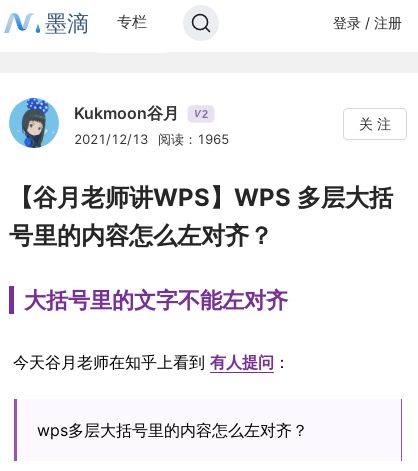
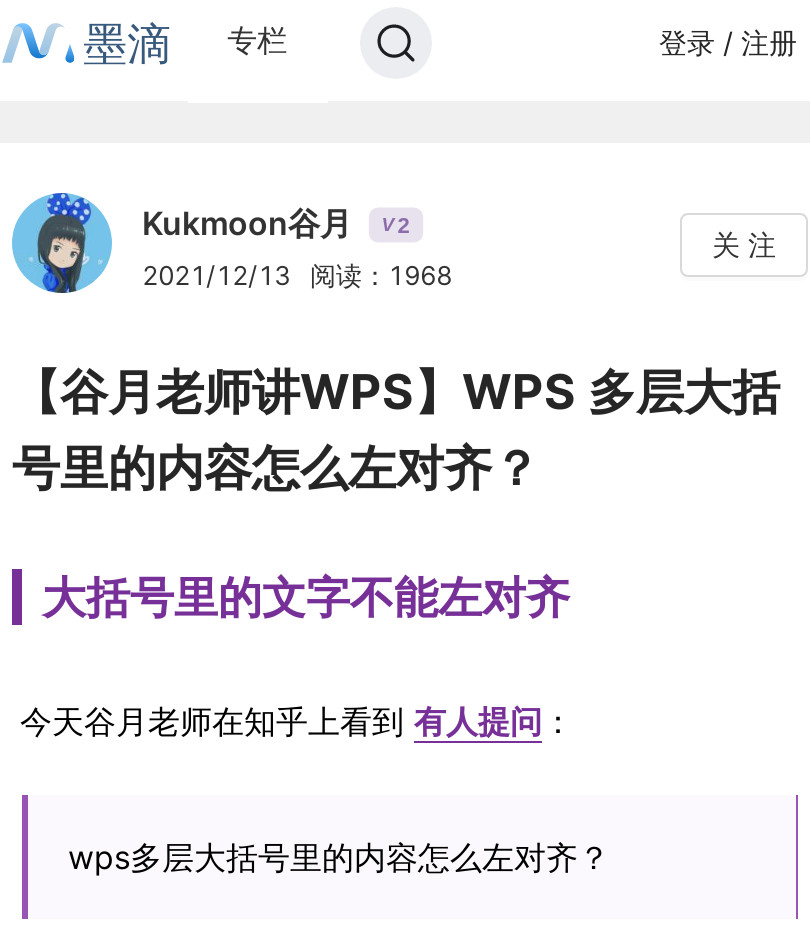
[74,131,229,147] 2021/12/13 阅读：1965 -> [142,259,452,291] 2021/12/13 阅读：1968

